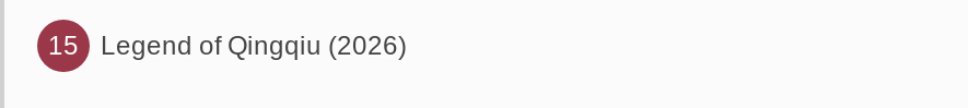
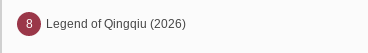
[48,31,407,61] 15 Legend of Qingqiu (2026) -> [25,17,186,31] 8 Legend of Qingqiu (2026)

